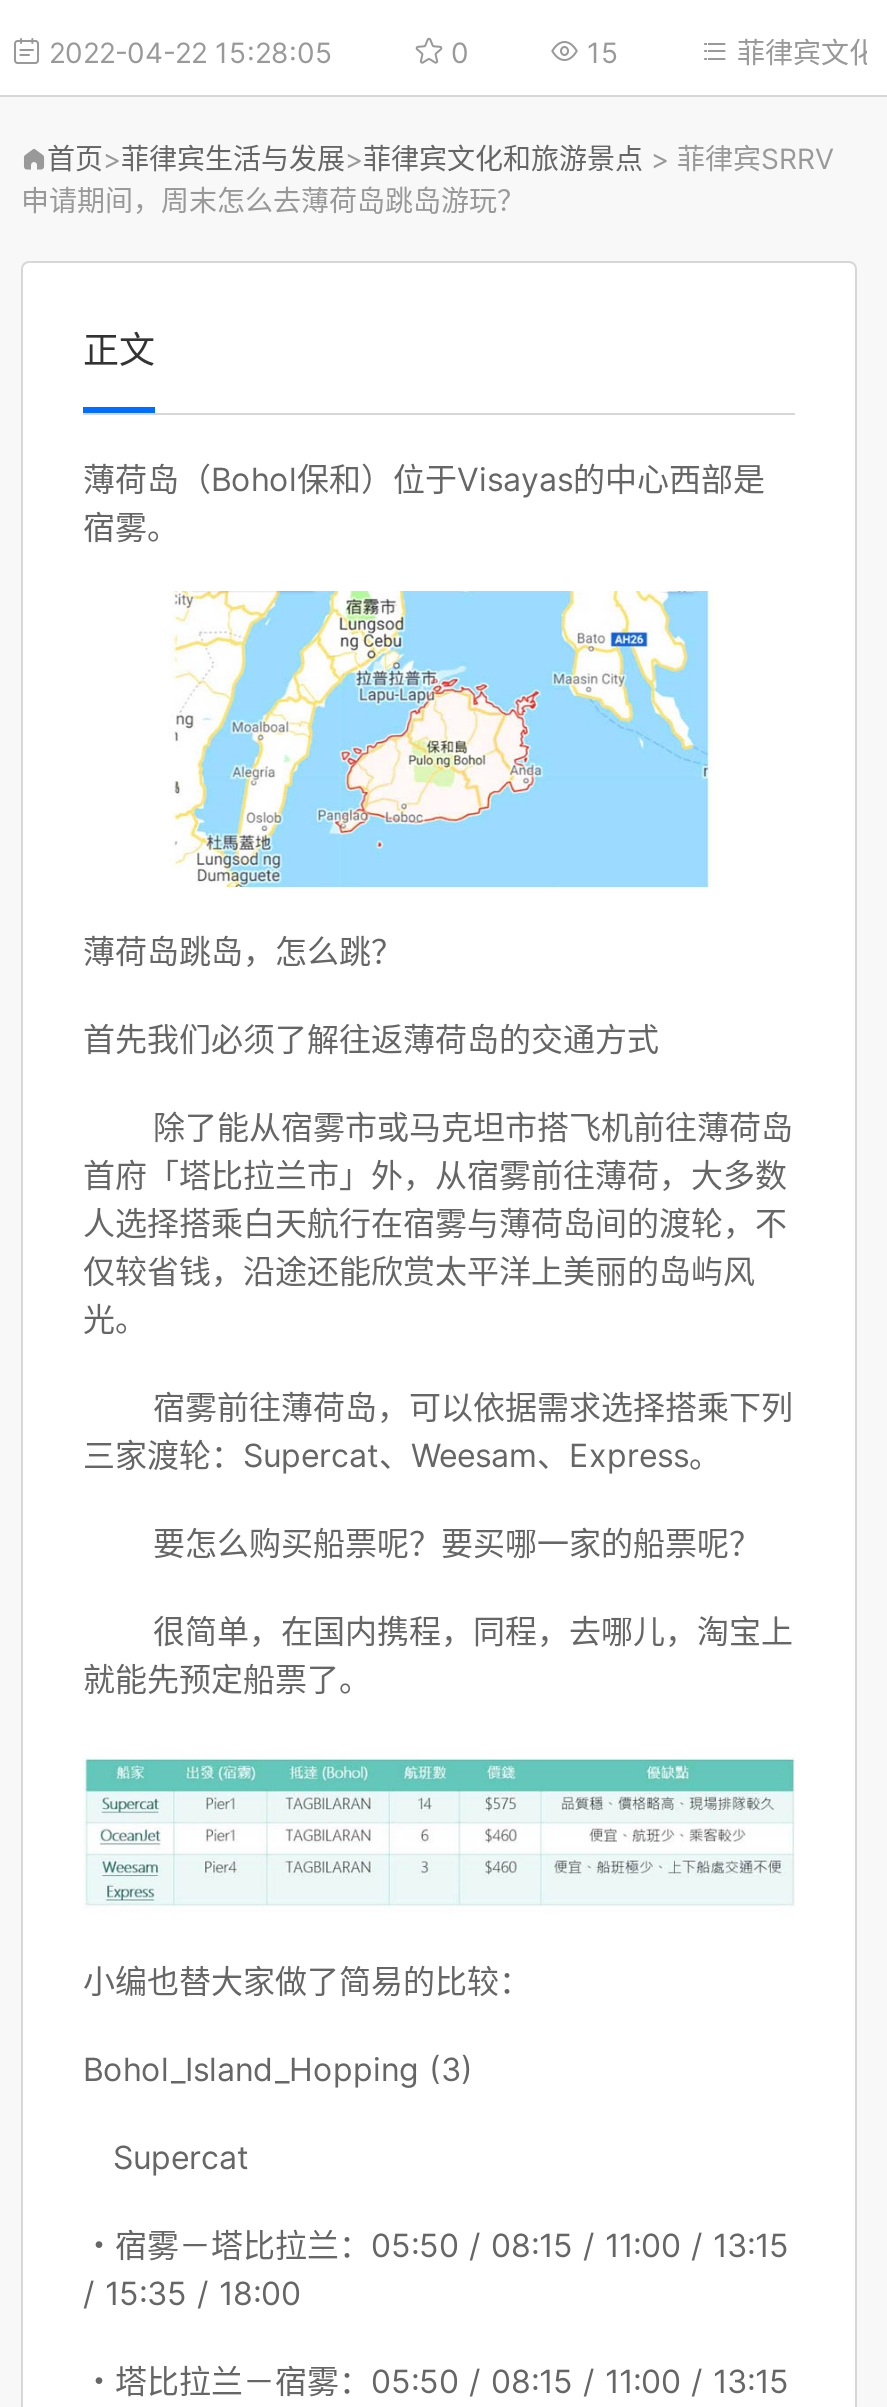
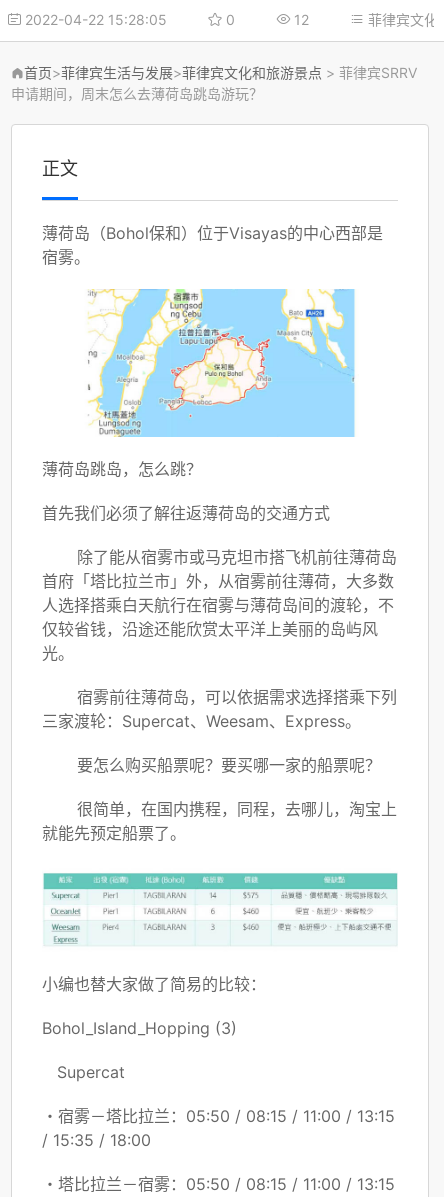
[587,35,619,69] 15 -> [294,11,309,28] 12

